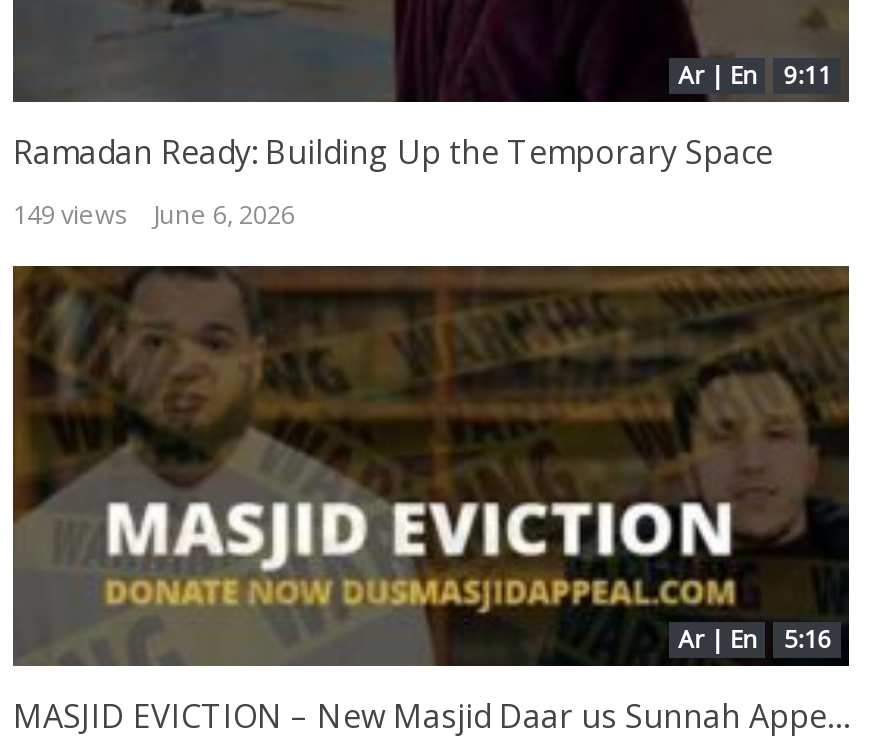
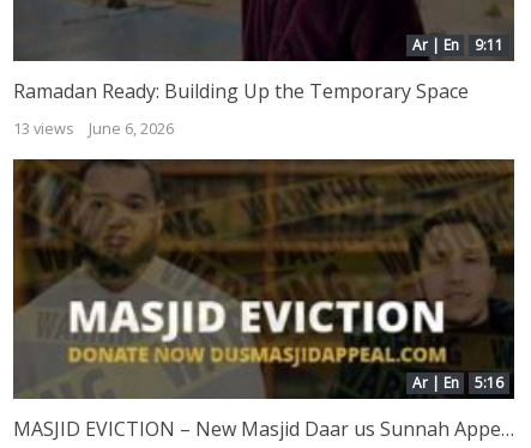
[13,195,295,231] 149 views June 6, 2026 -> [13,117,174,138] 13 views June 6, 2026

